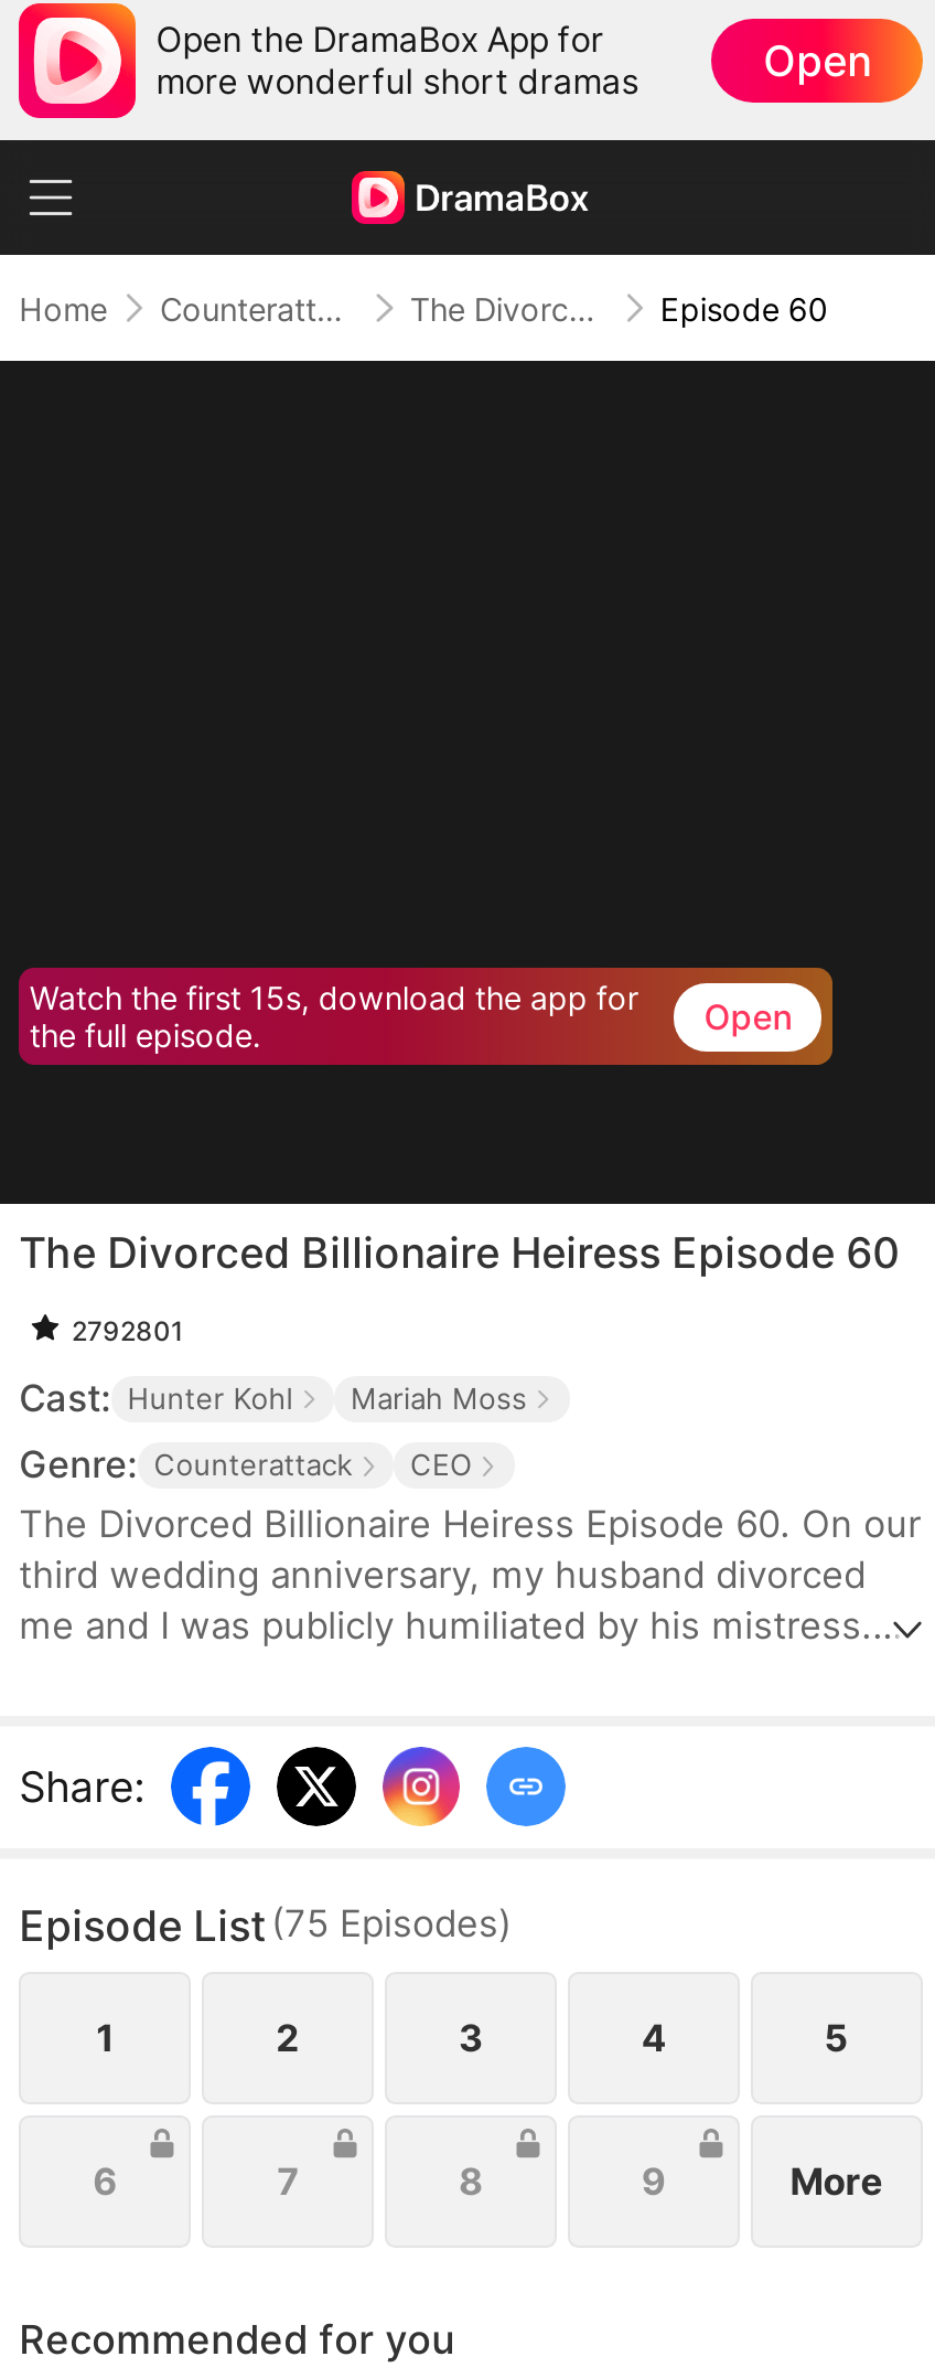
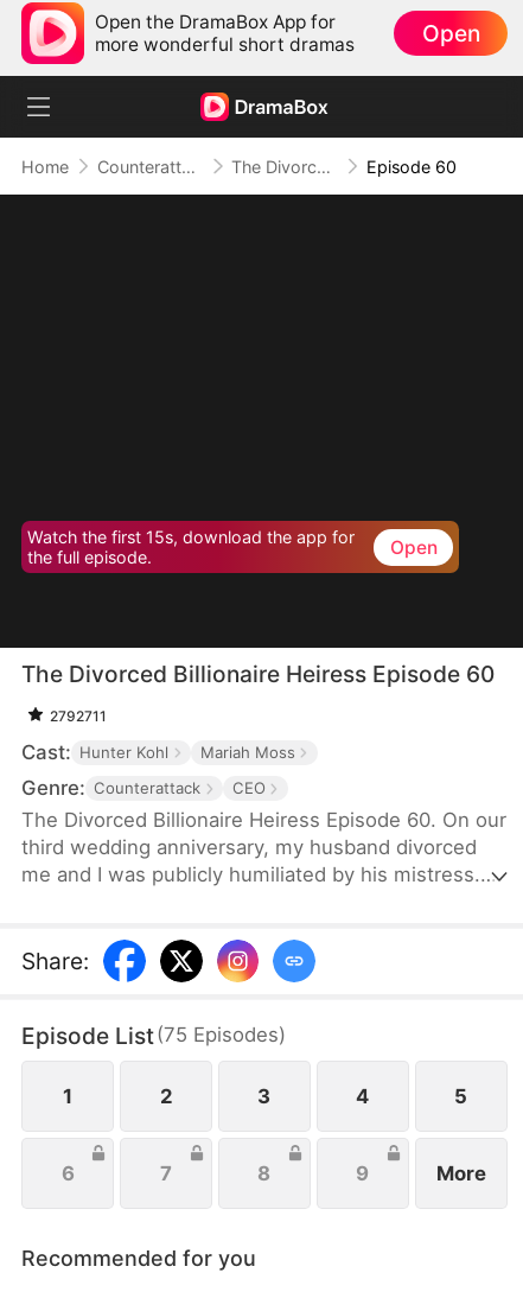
[72,1314,184,1347] 2792801 -> [50,707,107,725] 2792711

